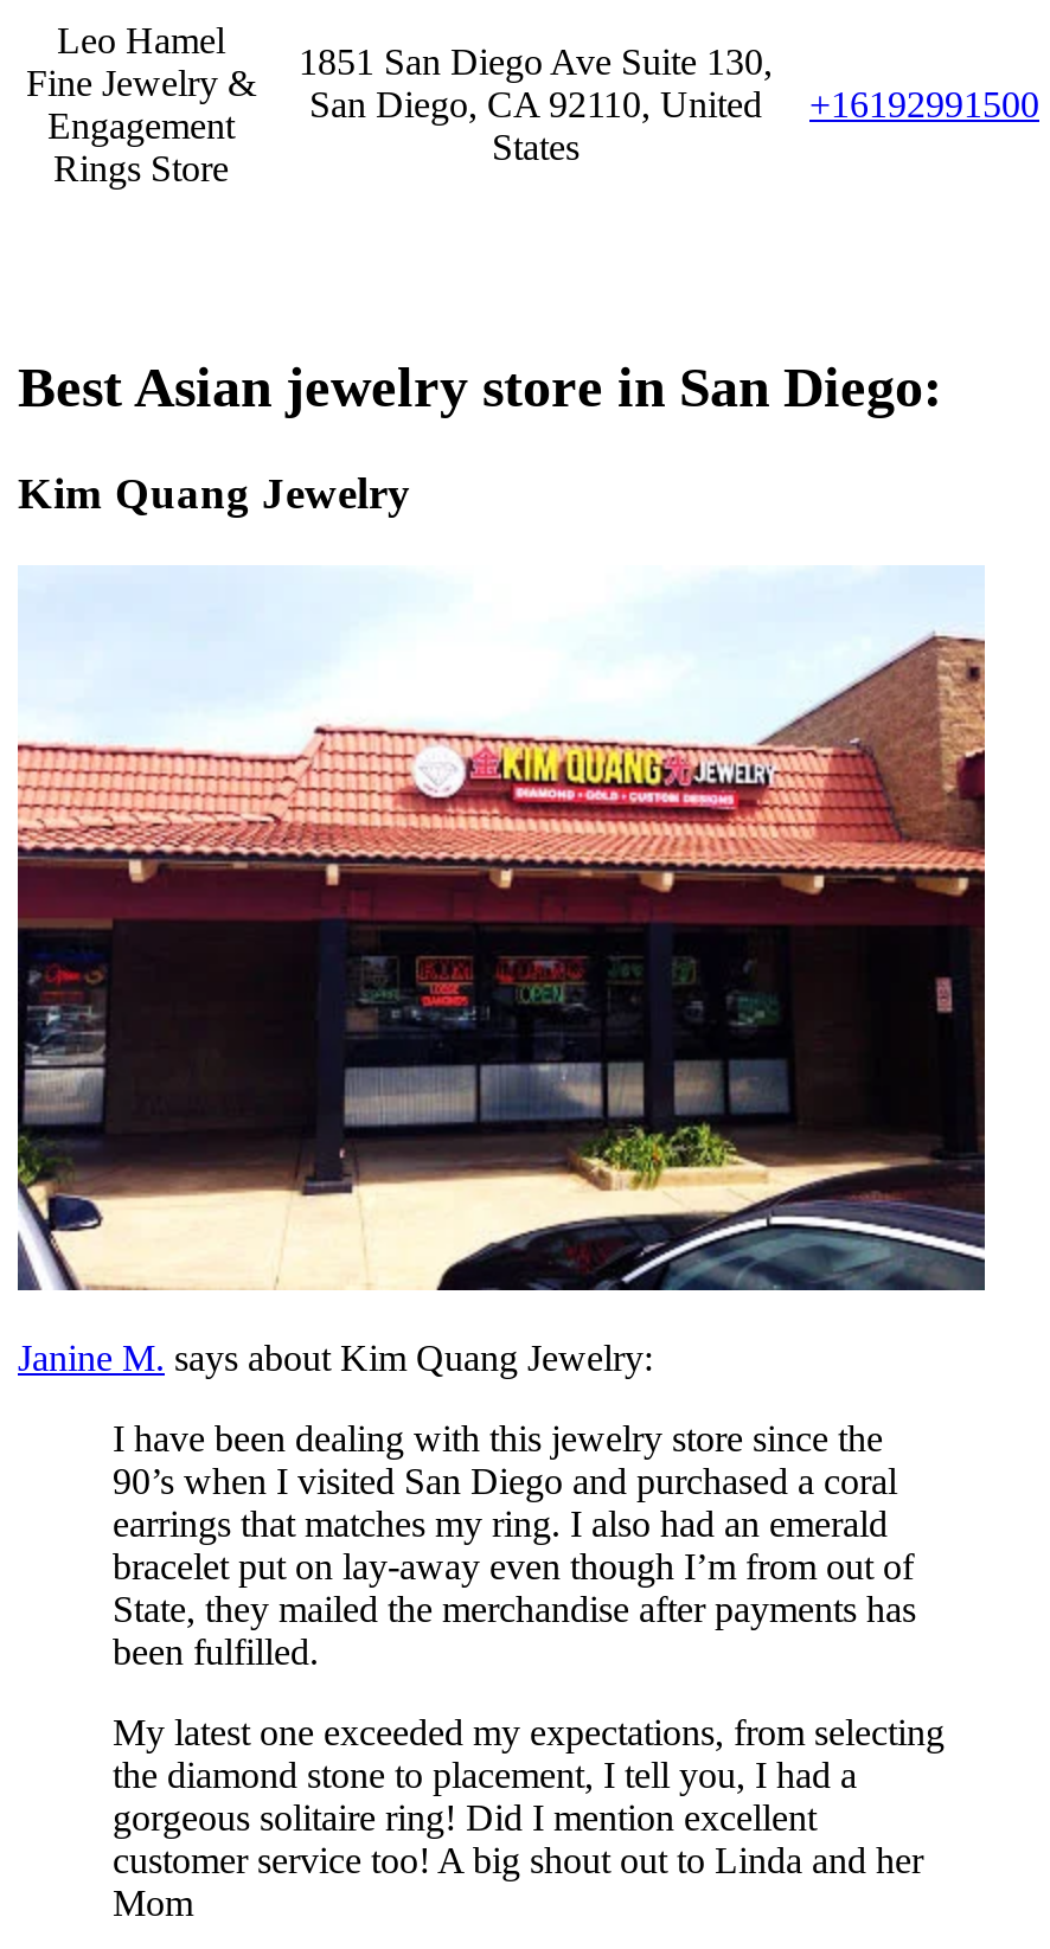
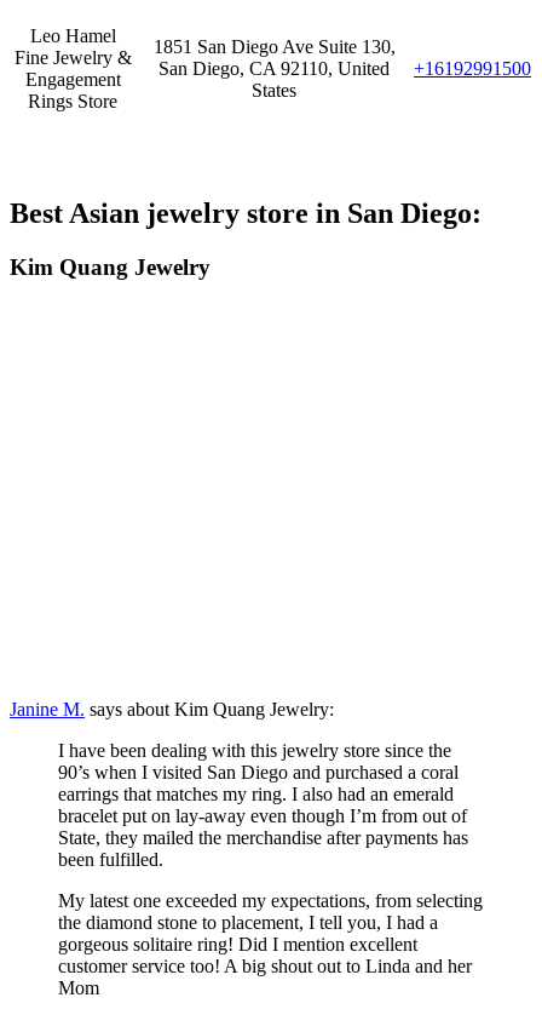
[15,568,987,1293] [image] -> none

